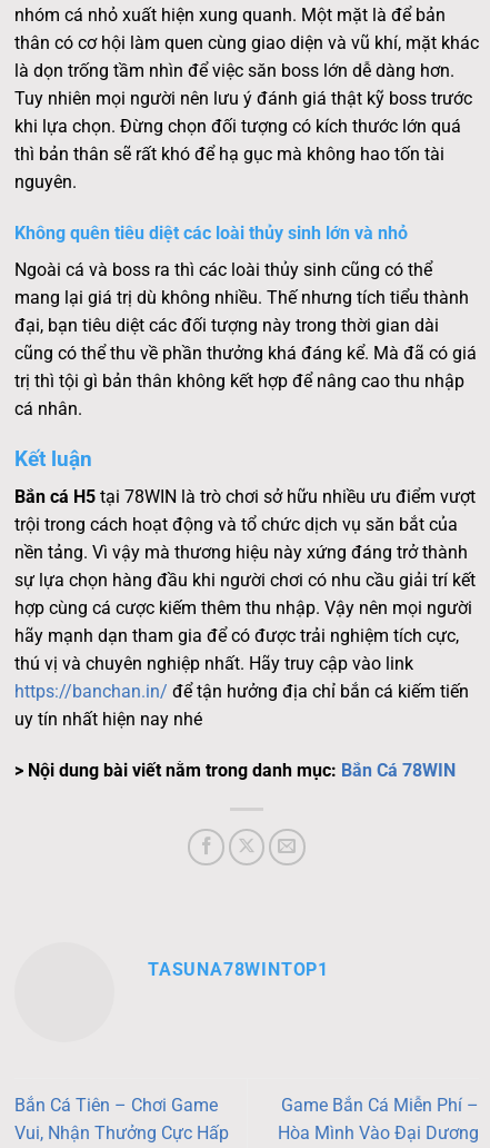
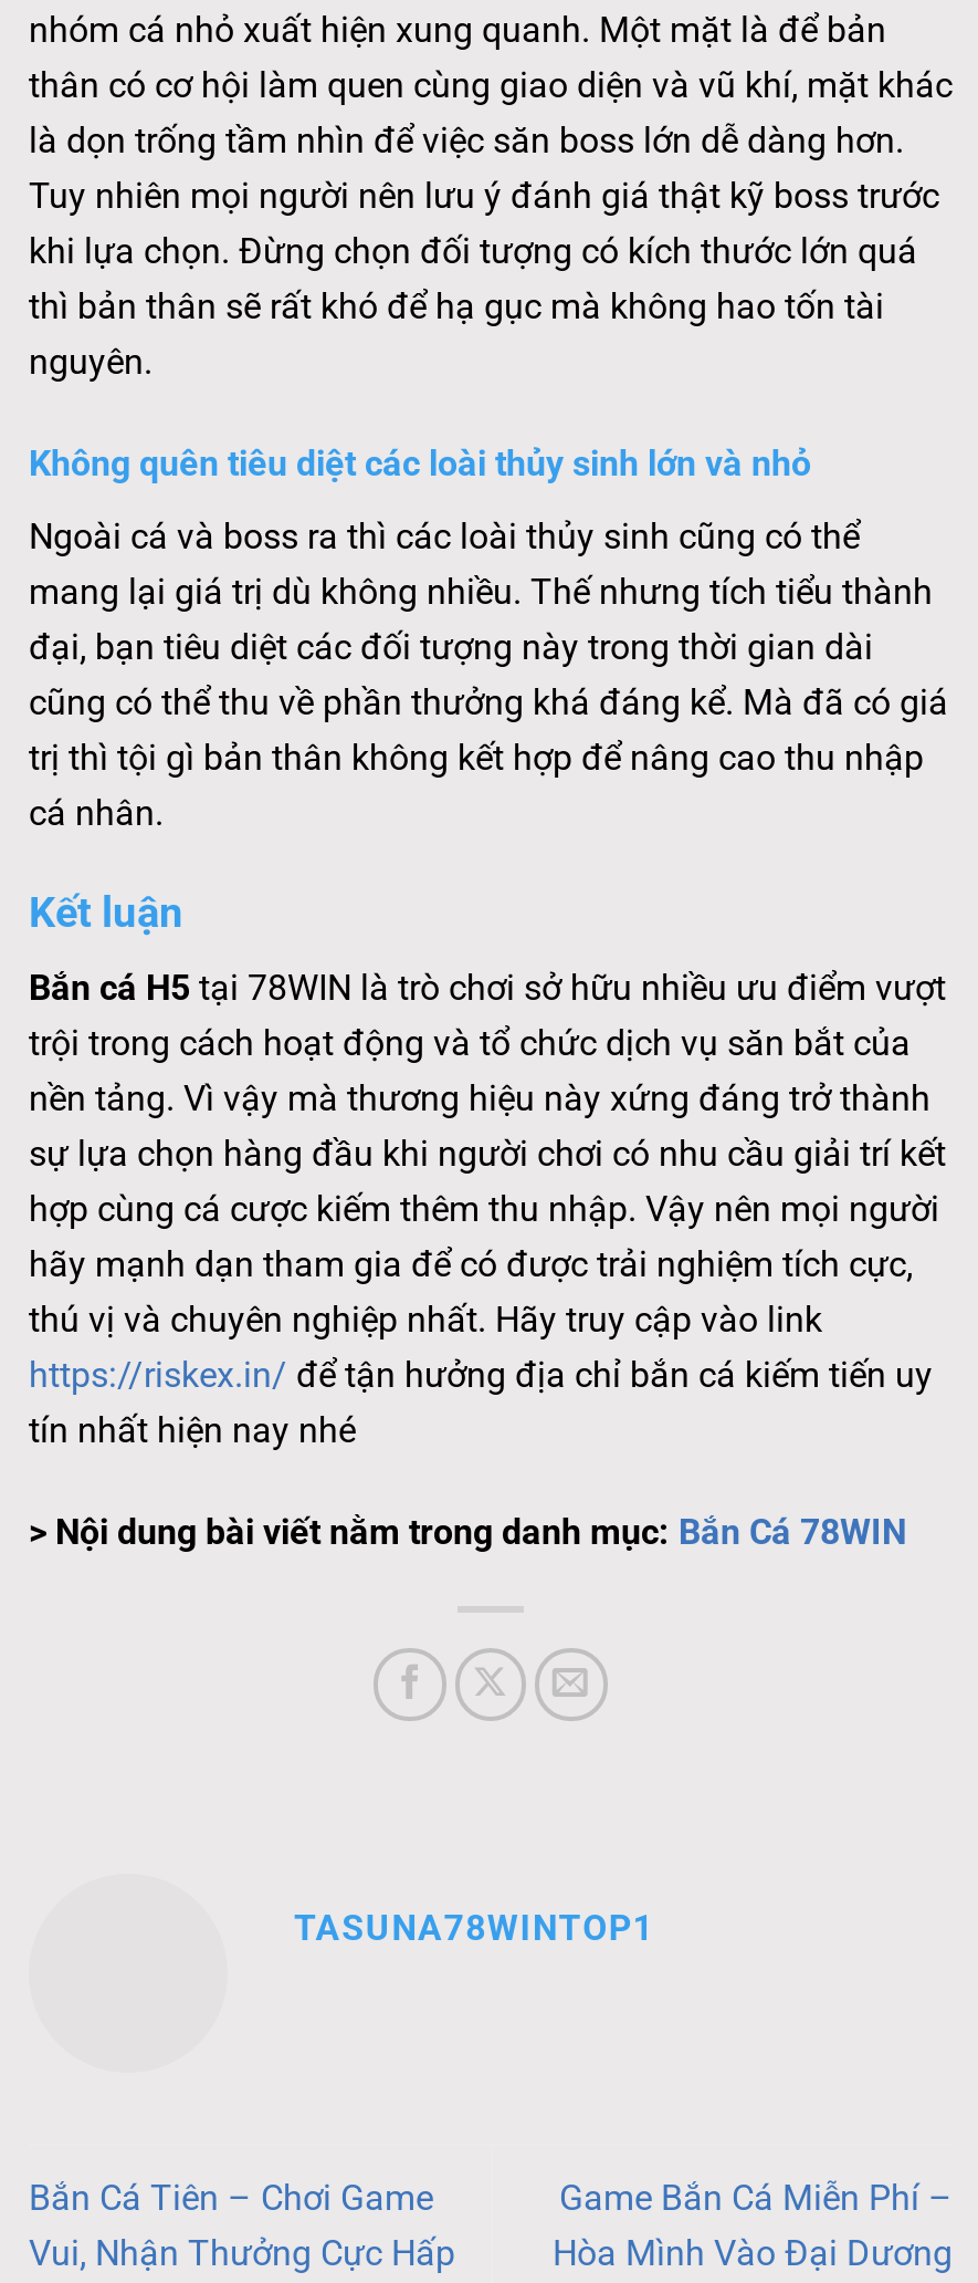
[14,681,469,730] https://banchan.in/ để tận hưởng địa chỉ bắn cá kiếm tiến | uy tín nhất hiện nay nhé -> [29,1354,933,1452] https://riskex.in/ để tận hưởng địa chỉ bắn cá kiếm tiến uy | tín nhất hiện nay nhé

